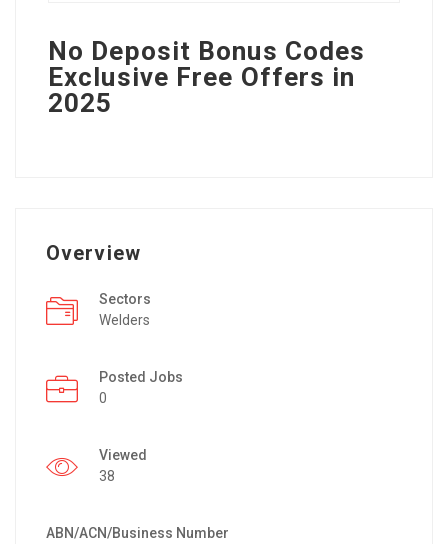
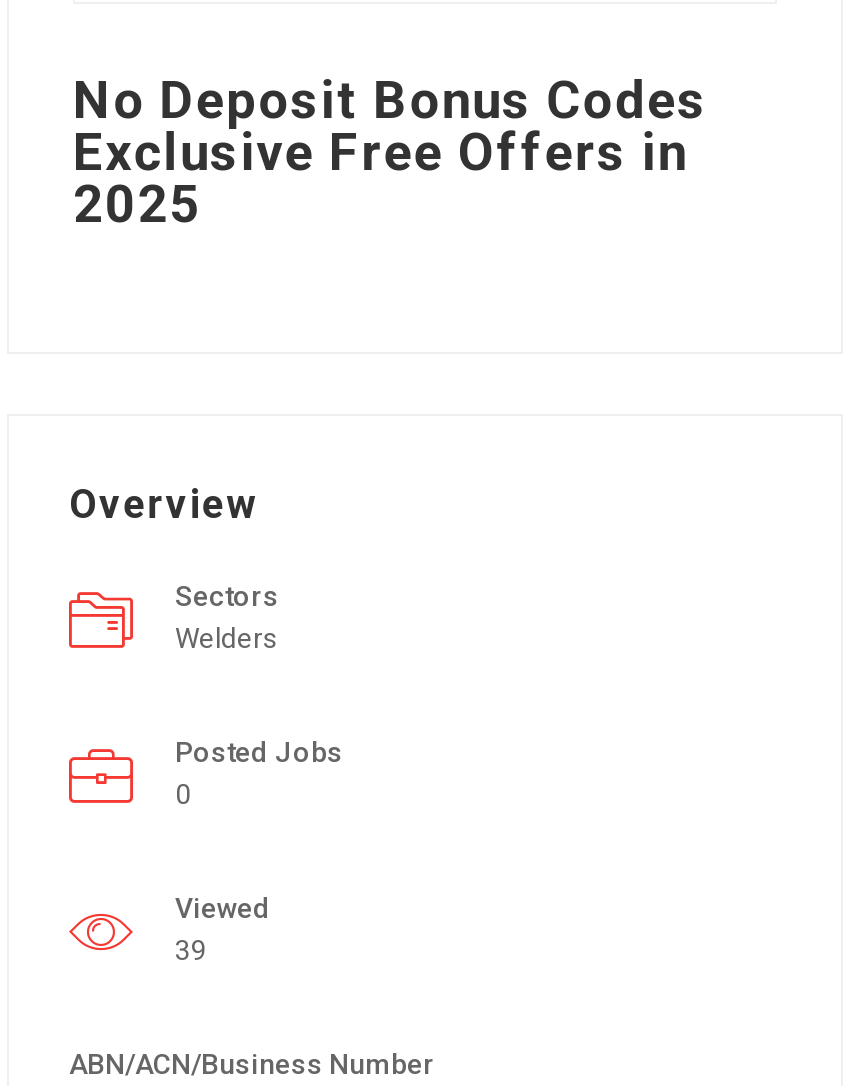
[99,468,115,484] 38 -> [175,934,207,966] 39

